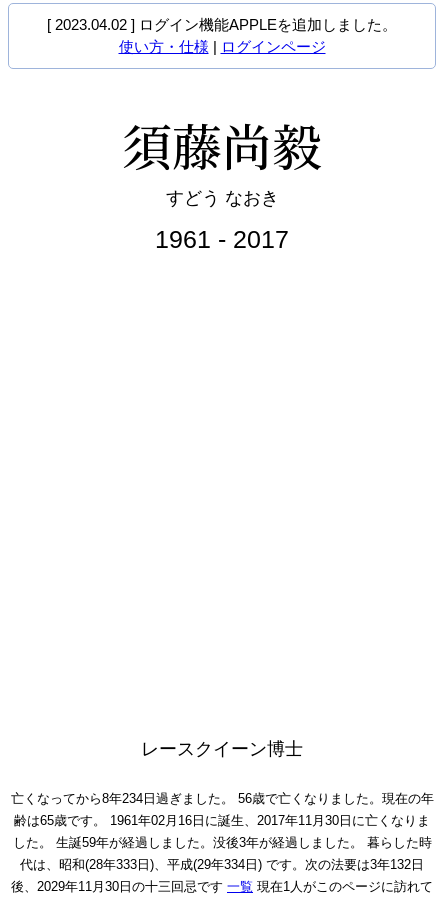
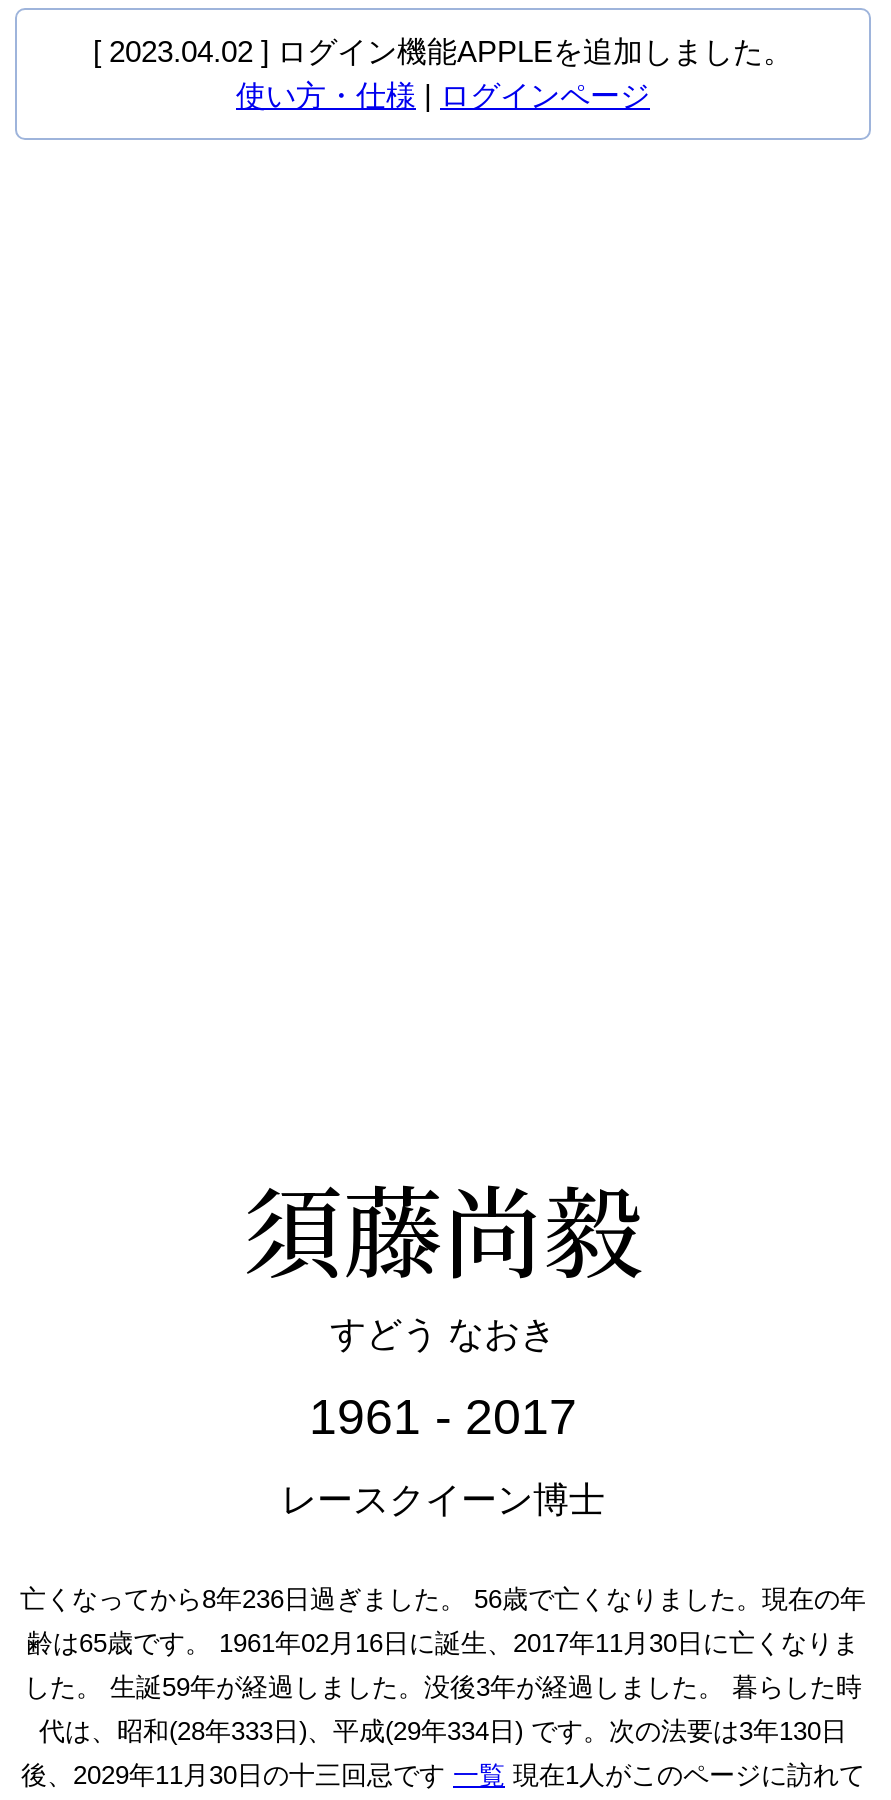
moved [122,108,322,253] -> [243,1154,643,1444]: 須藤尚毅 | すどう なおき | 1961 - 2017
[10,791,433,806] 亡くなってから8年234日過ぎました。 56歳で亡くなりました。現在の年 -> [20,1584,866,1614] 亡くなってから8年236日過ぎました。 56歳で亡くなりました。現在の年
[20,857,424,872] 代は、昭和(28年333日)、平成(29年334日) です。次の法要は3年132日 -> [39,1716,847,1746] 代は、昭和(28年333日)、平成(29年334日) です。次の法要は3年130日

